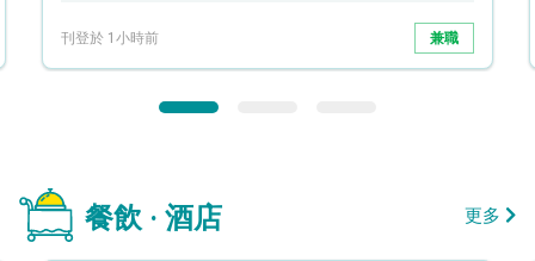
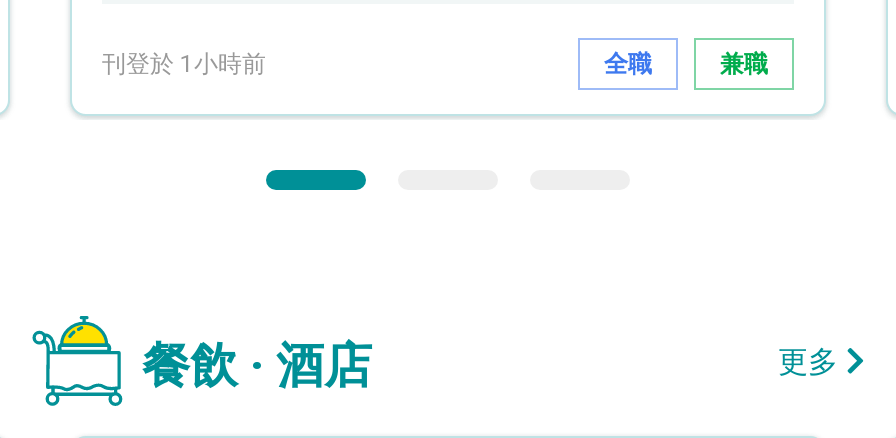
none -> [604,49,652,77] 全職

